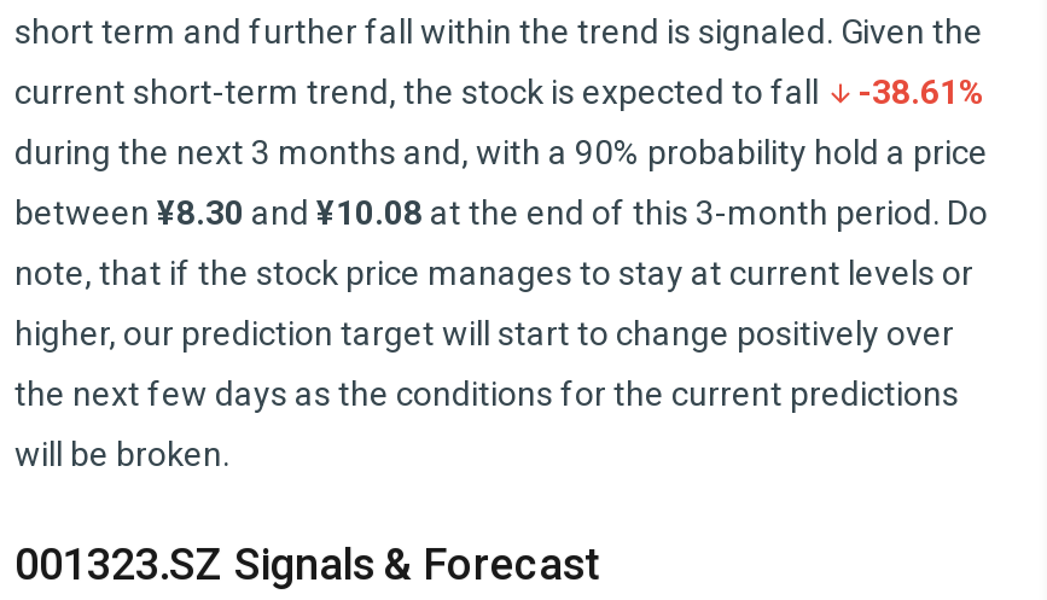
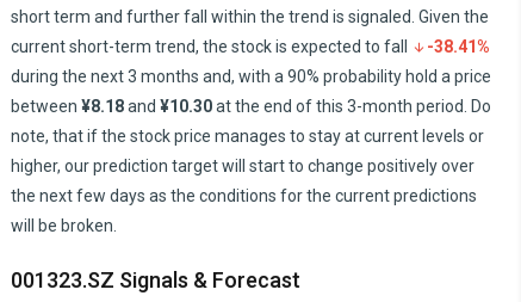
[14,71,985,110] current short-term trend, the stock is expected to fall -38.61% -> [11,37,490,56] current short-term trend, the stock is expected to fall -38.41%
[14,192,988,231] between ¥8.30 and ¥10.08 at the end of this 3-month period. Do -> [11,96,491,115] between ¥8.18 and ¥10.30 at the end of this 3-month period. Do

